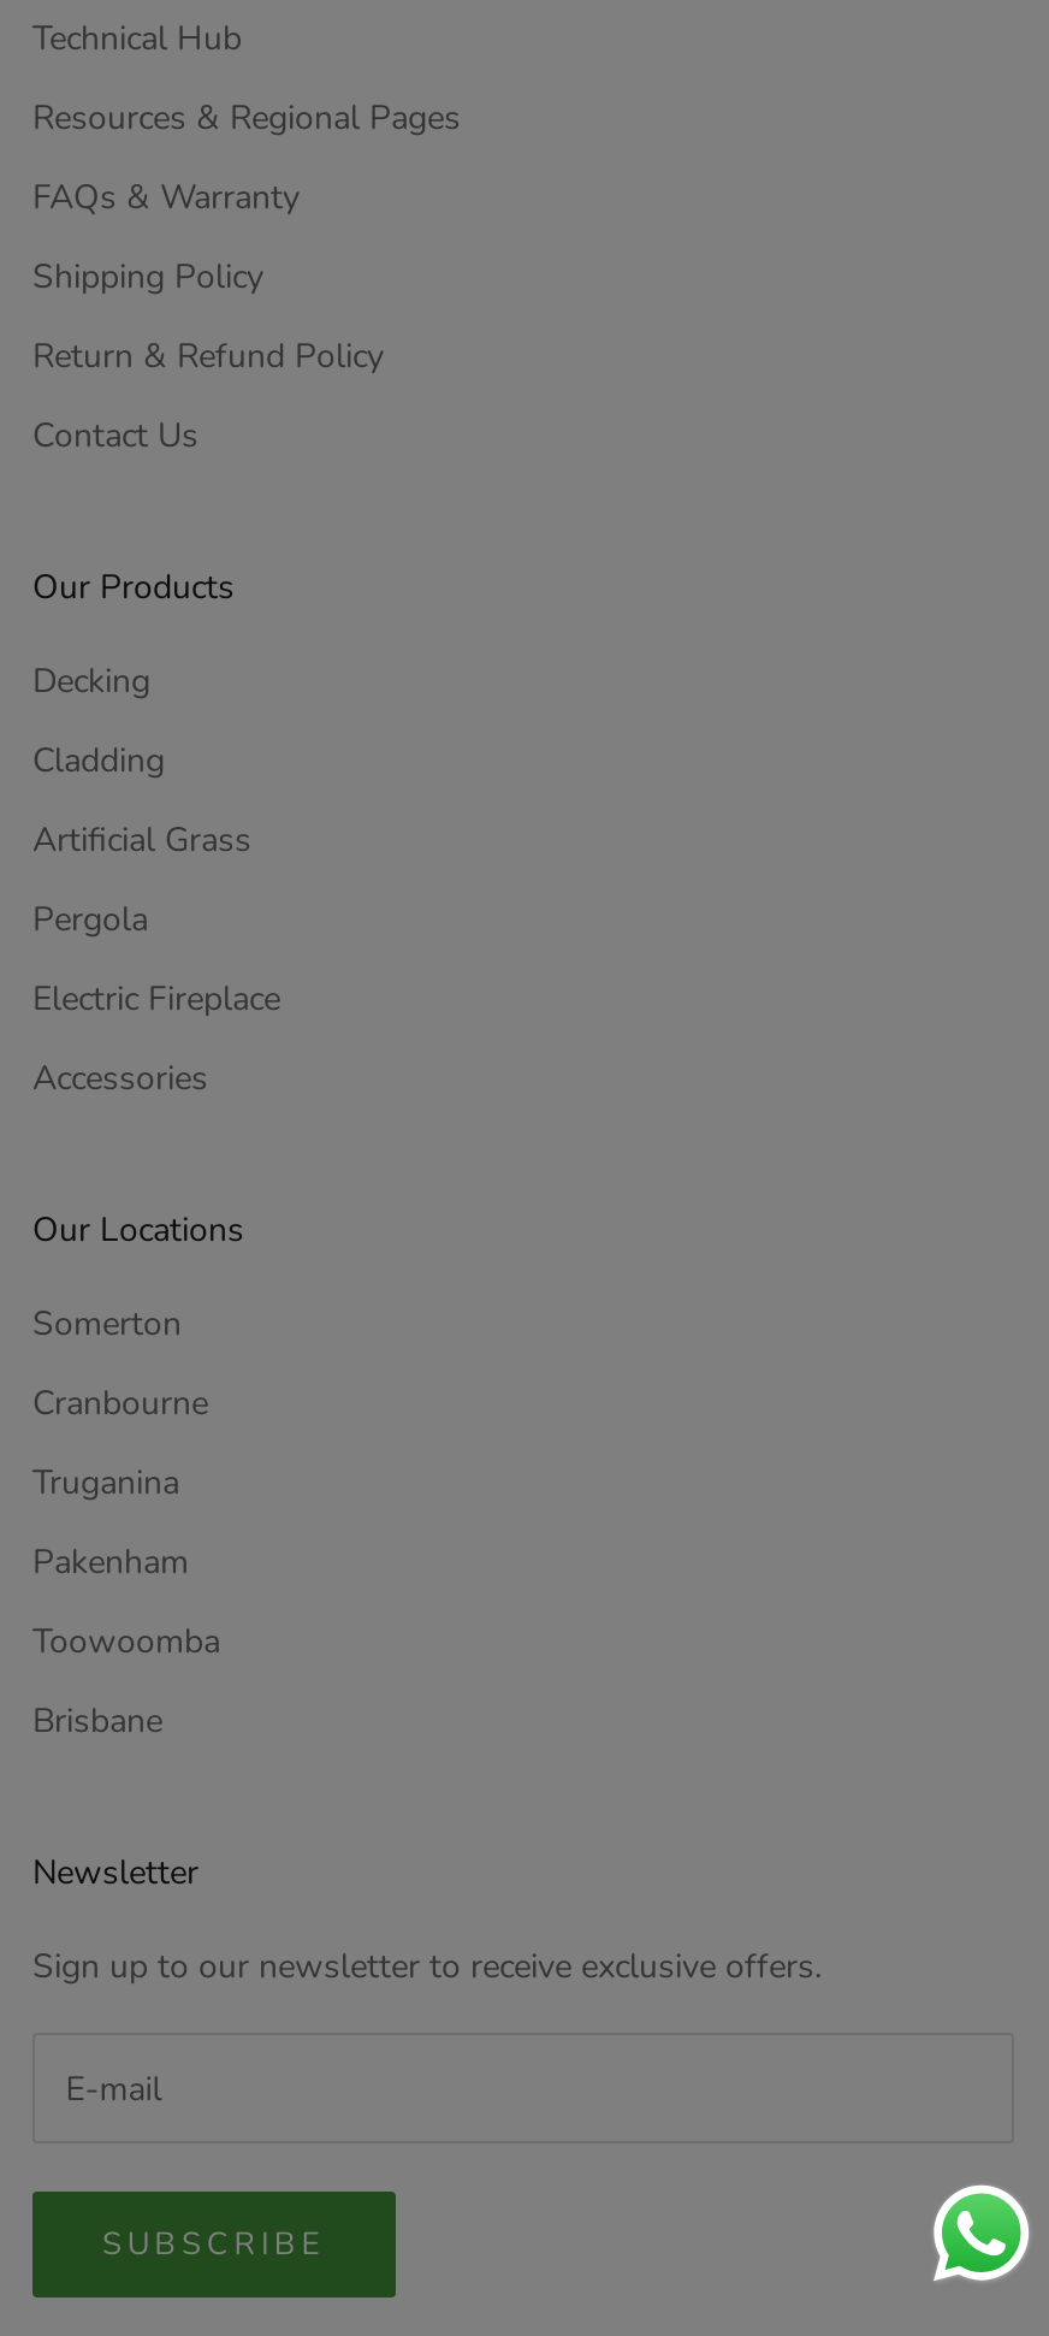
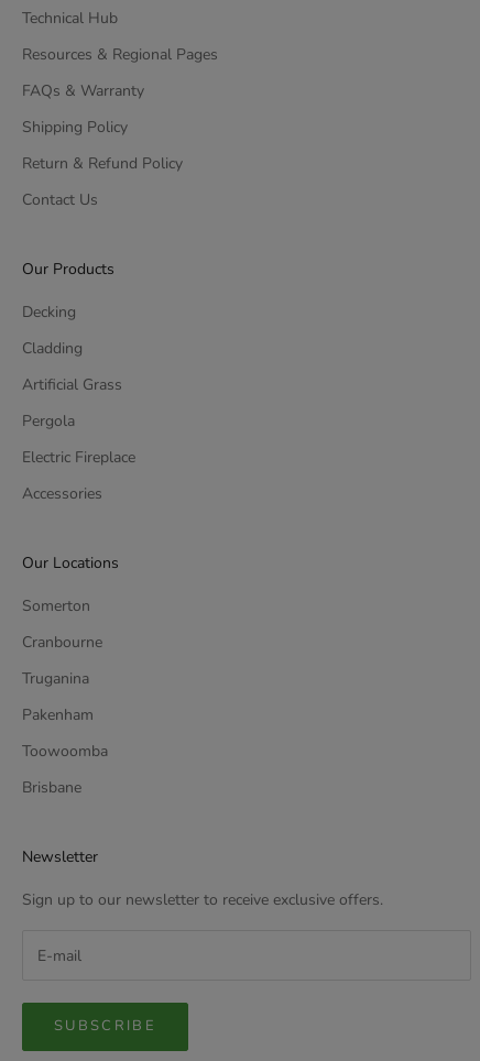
[930,2182,1033,2285] [image] -> none

